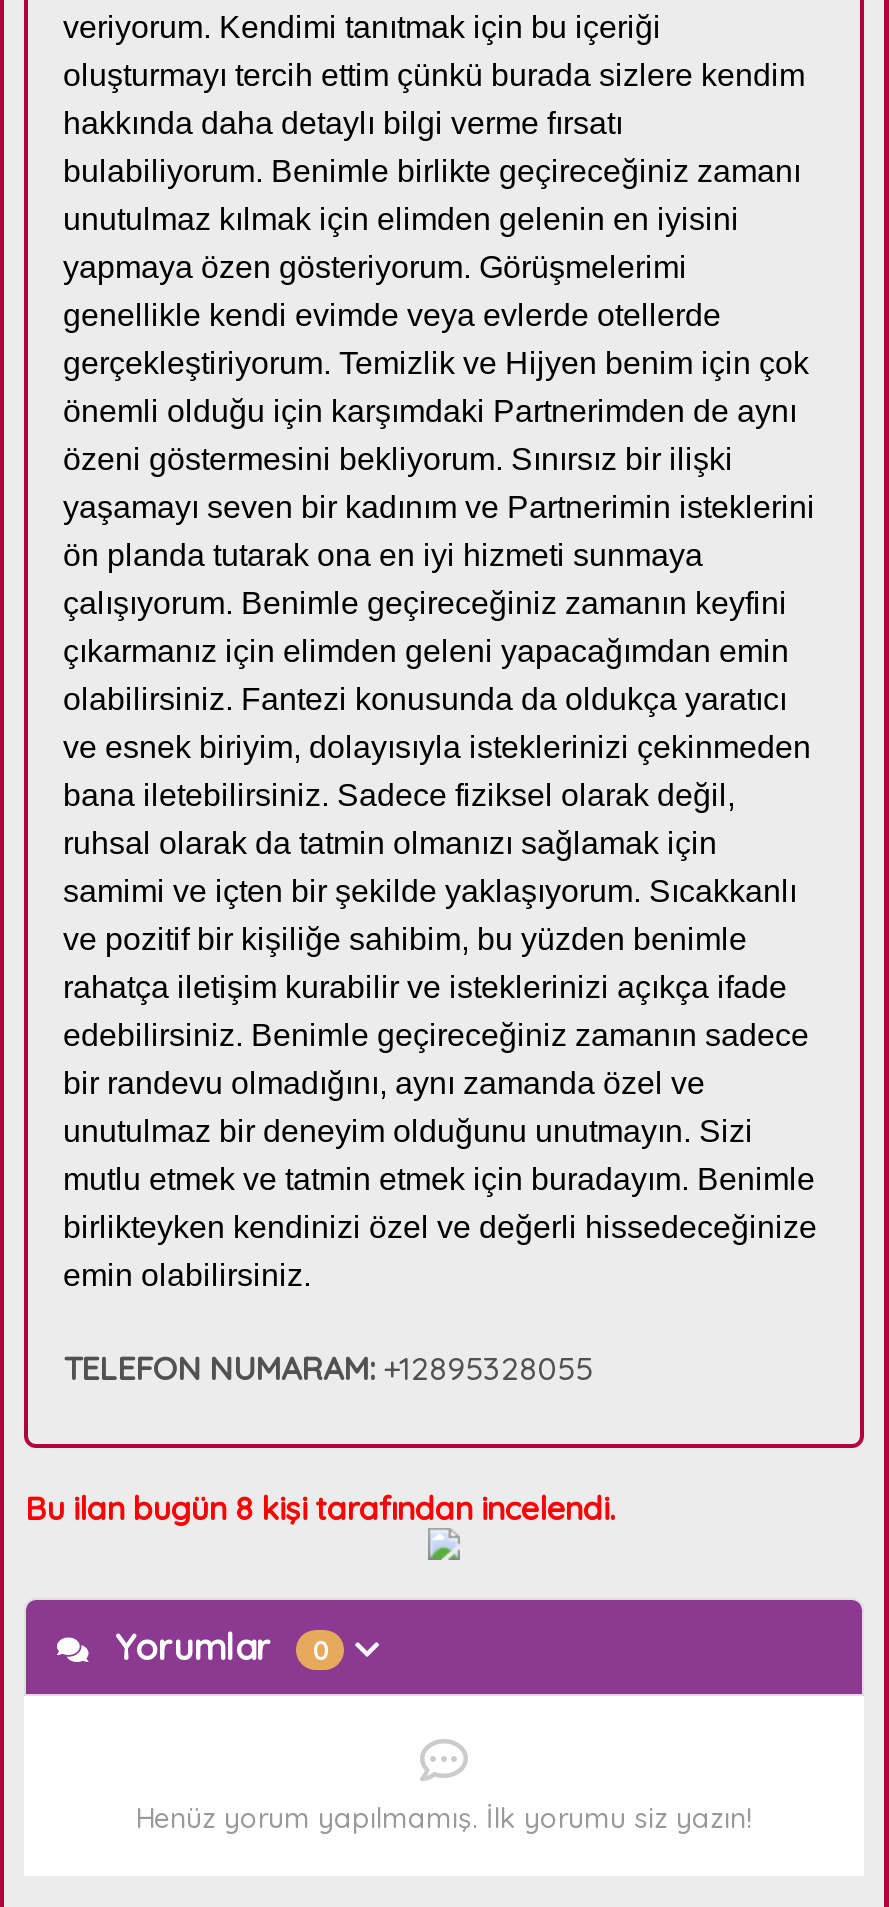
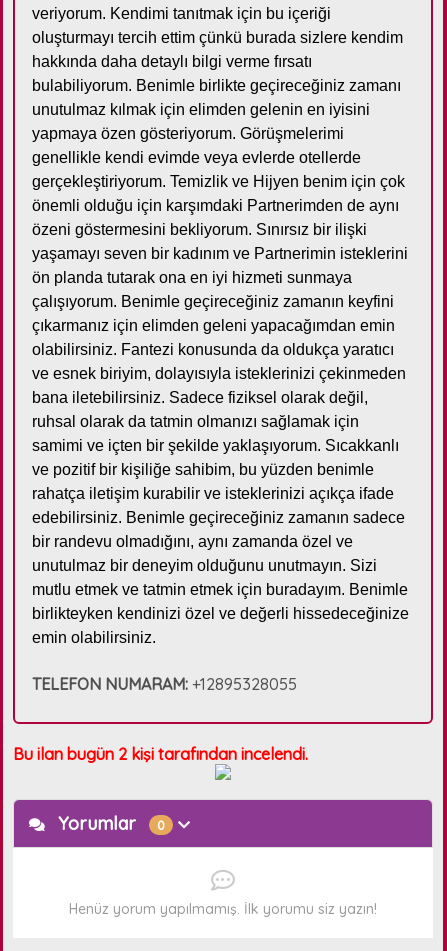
[25,1488,615,1528] Bu ilan bugün 8 kişi tarafından incelendi. -> [13,744,308,764] Bu ilan bugün 2 kişi tarafından incelendi.

